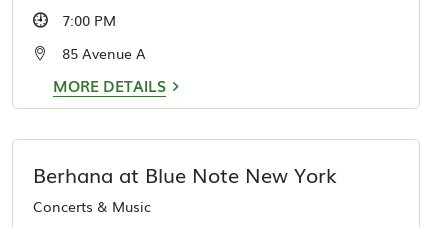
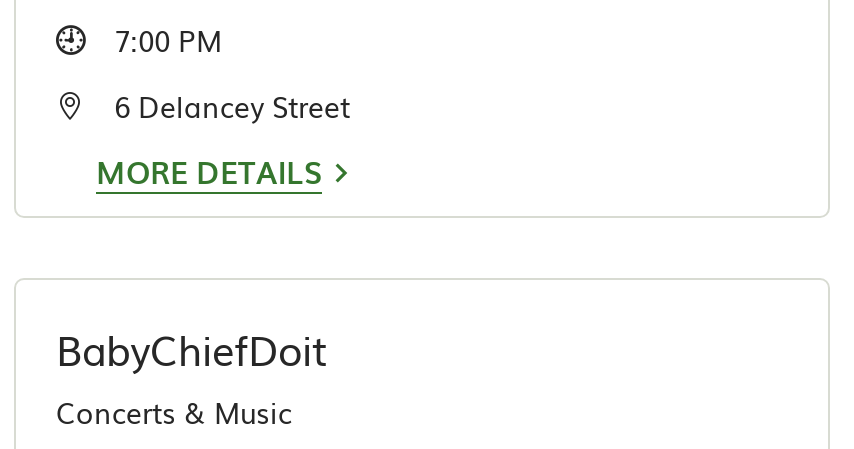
[62,42,146,62] 85 Avenue A -> [114,85,350,125] 6 Delancey Street
[33,159,337,189] Berhana at Blue Note New York -> [56,318,328,378] BabyChiefDoit

